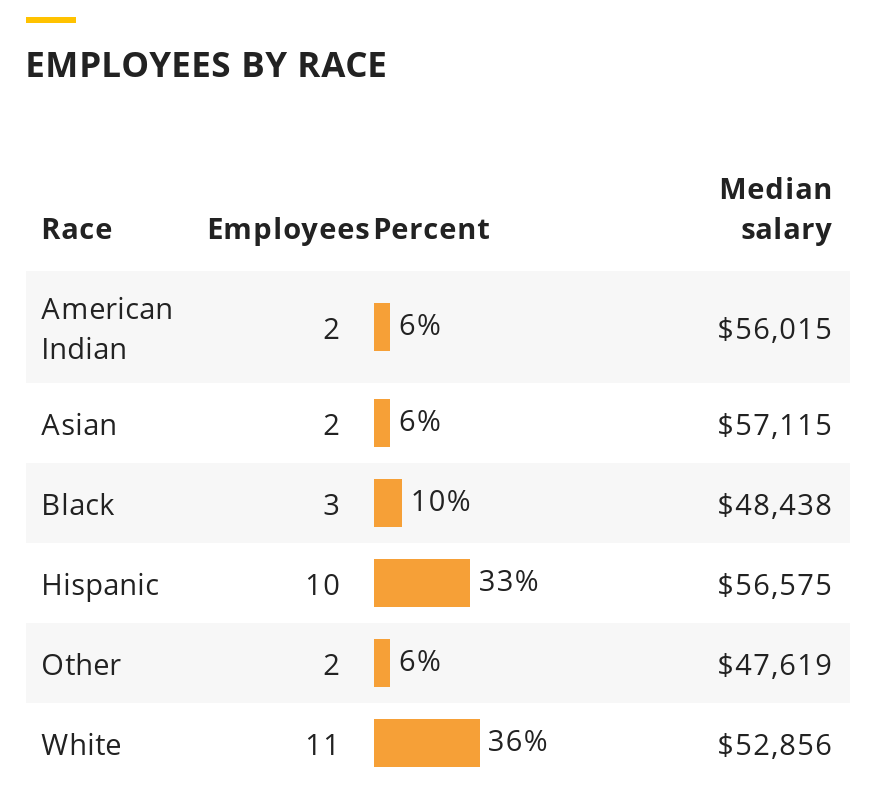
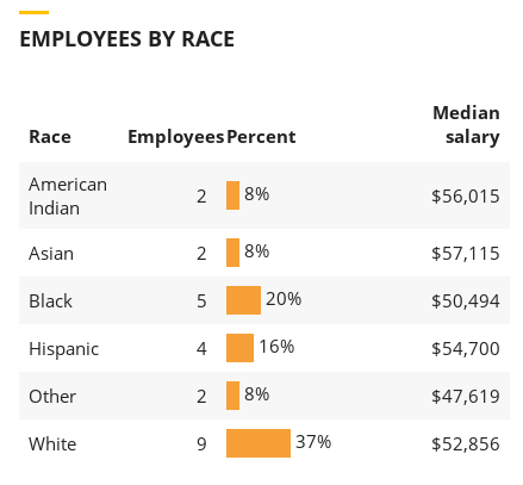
[323,304,441,348] 2 6% -> [196,182,270,208] 2 8%
[323,400,441,444] 2 6% -> [196,239,270,265] 2 8%
[323,484,341,524] 3 -> [196,289,207,313] 5
[411,480,471,520] 10% -> [266,287,302,310] 20%
[717,484,833,524] $48,438 -> [431,289,500,313] $50,494
[305,564,341,604] 10 -> [196,337,207,360] 4
[479,560,539,600] 33% -> [259,334,295,358] 16%
[717,564,833,604] $56,575 -> [431,337,500,360] $54,700
[323,640,441,684] 2 6% -> [196,382,270,408] 2 8%
[305,724,341,764] 11 -> [196,432,207,456] 9
[488,720,548,760] 36% -> [296,430,332,453] 37%

